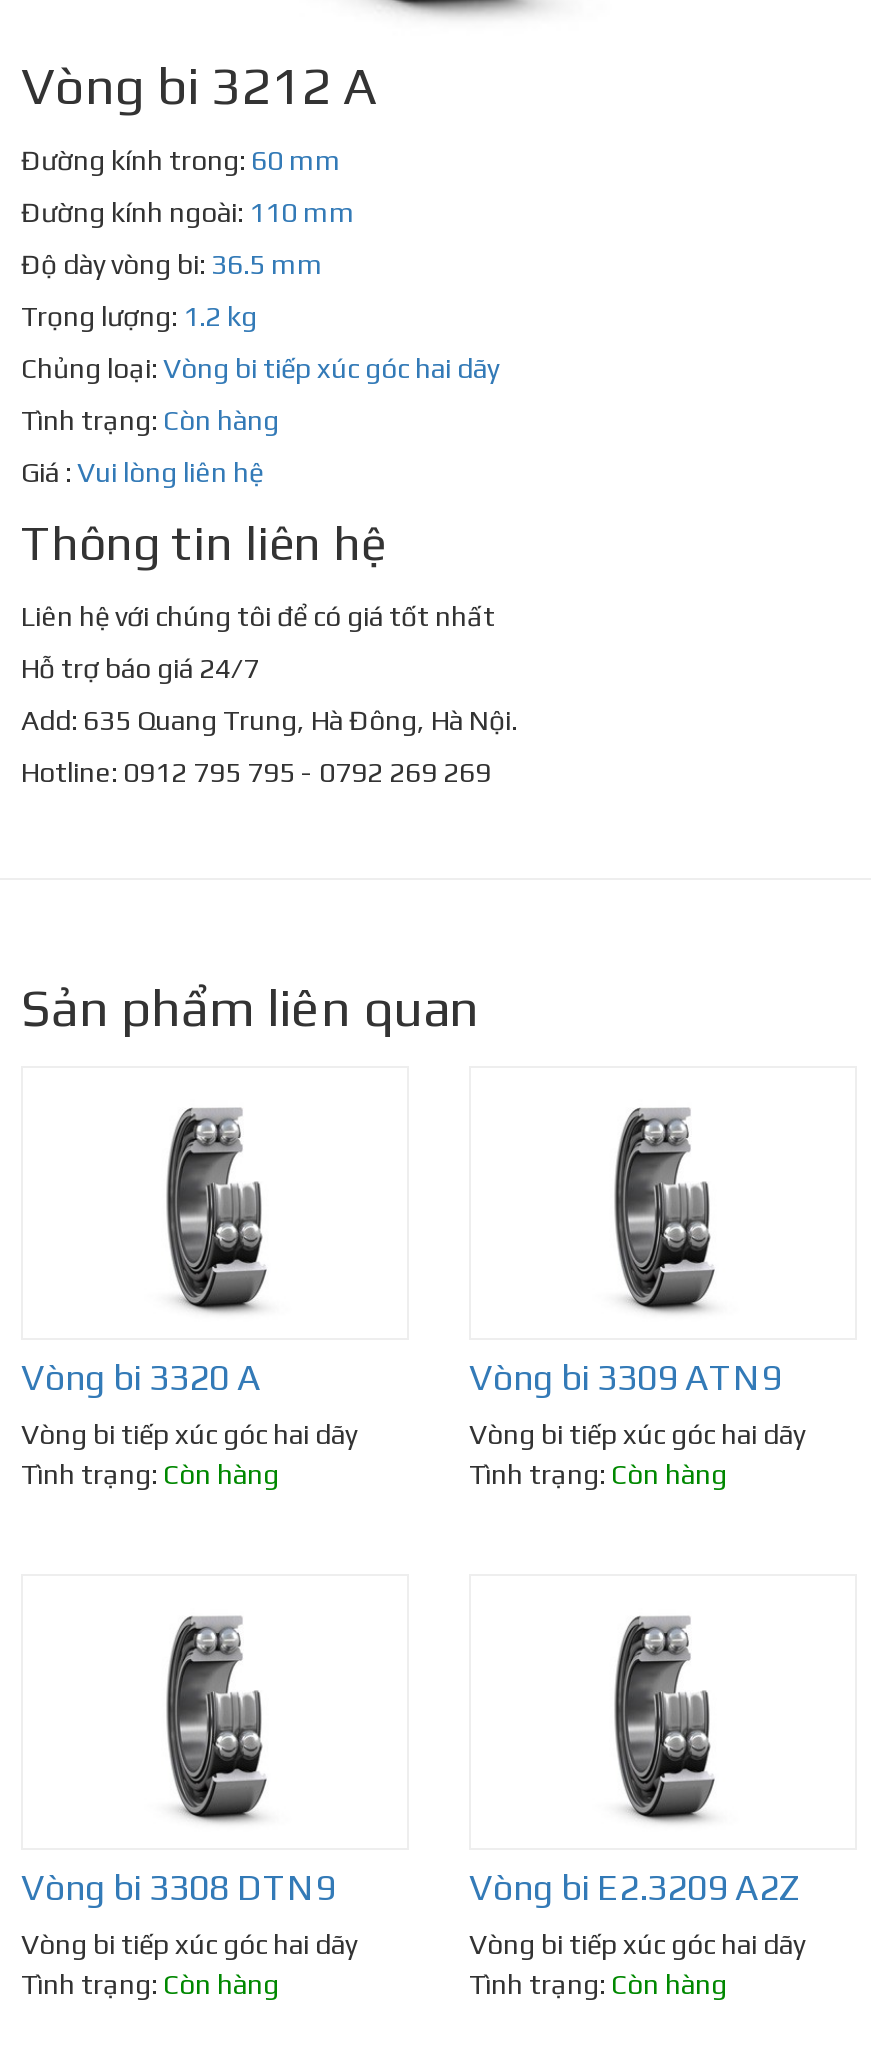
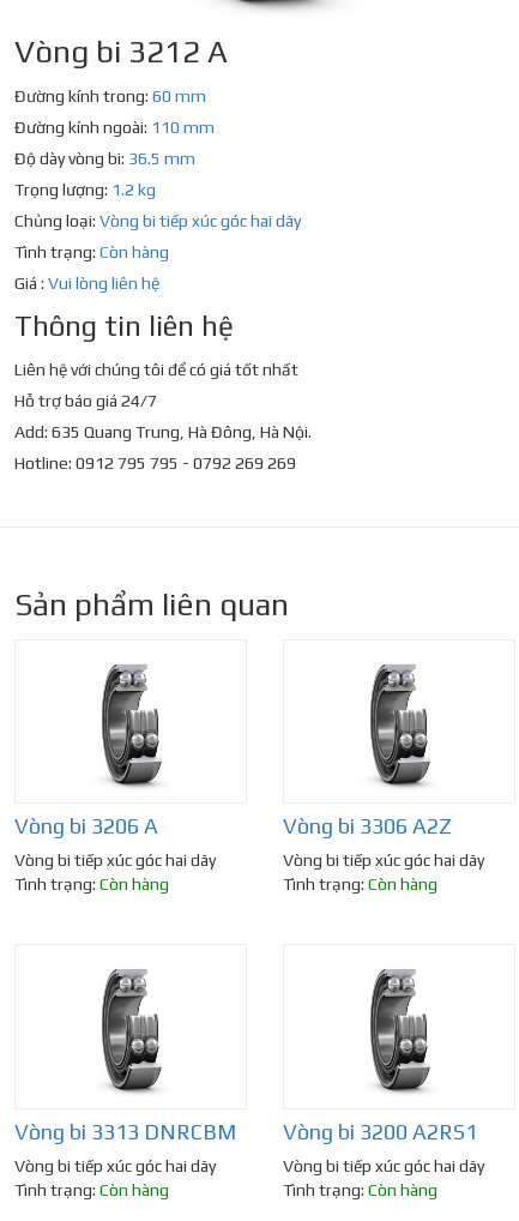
[21,1357,261,1399] Vòng bi 3320 A -> [14,814,158,839] Vòng bi 3206 A
[469,1357,781,1399] Vòng bi 3309 ATN9 -> [283,814,452,839] Vòng bi 3306 A2Z
[21,1865,335,1907] Vòng bi 3308 DTN9 -> [14,1119,236,1144] Vòng bi 3313 DNRCBM
[469,1865,801,1907] Vòng bi E2.3209 A2Z -> [283,1119,477,1144] Vòng bi 3200 A2RS1

